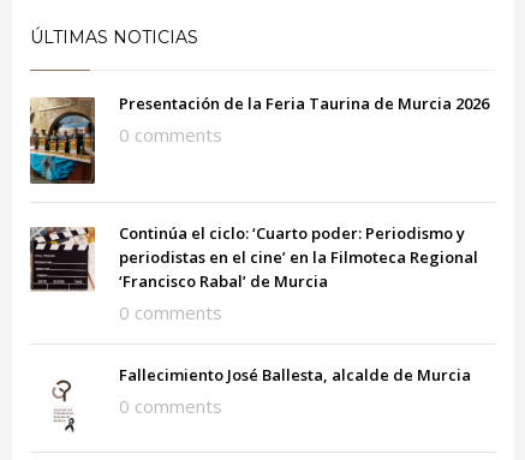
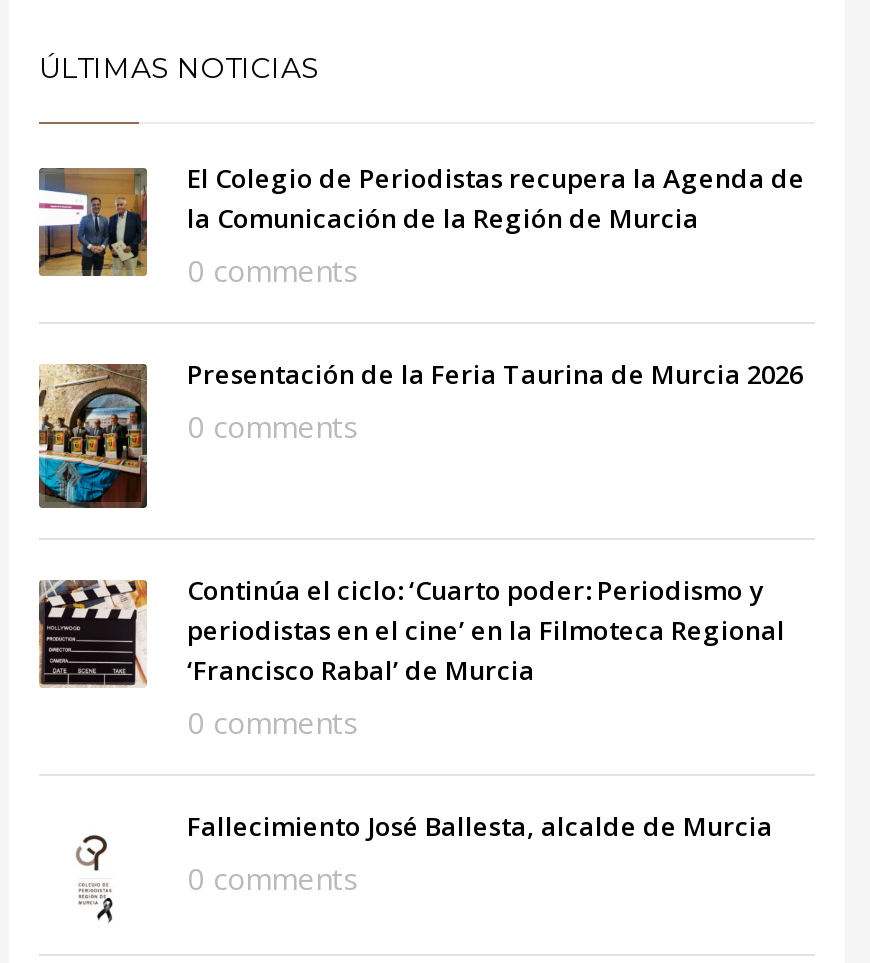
none -> [37,160,805,290] [image] | El Colegio de Periodistas recupera la Agenda de | la Comunicación de la Región de Murcia | 0 comments

